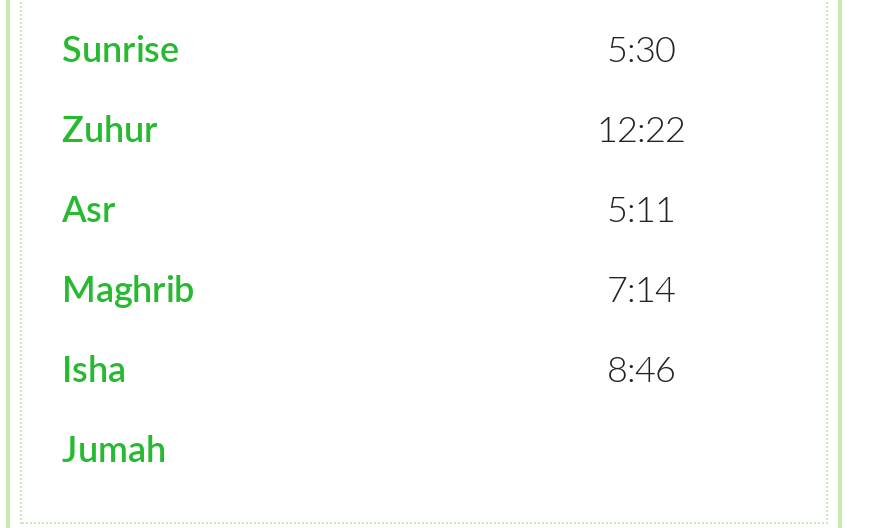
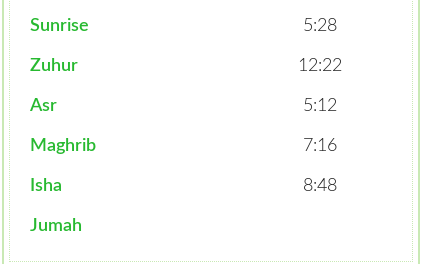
[607,34,675,70] 5:30 -> [302,17,336,35] 5:28
[607,194,675,230] 5:11 -> [302,97,336,115] 5:12
[607,274,675,310] 7:14 -> [302,137,336,155] 7:16
[607,354,675,390] 8:46 -> [302,177,336,195] 8:48

